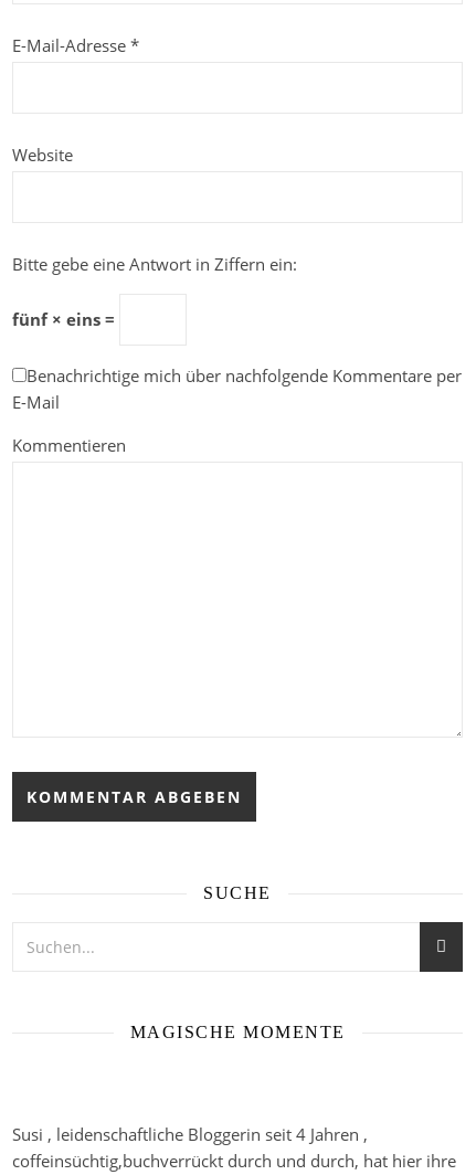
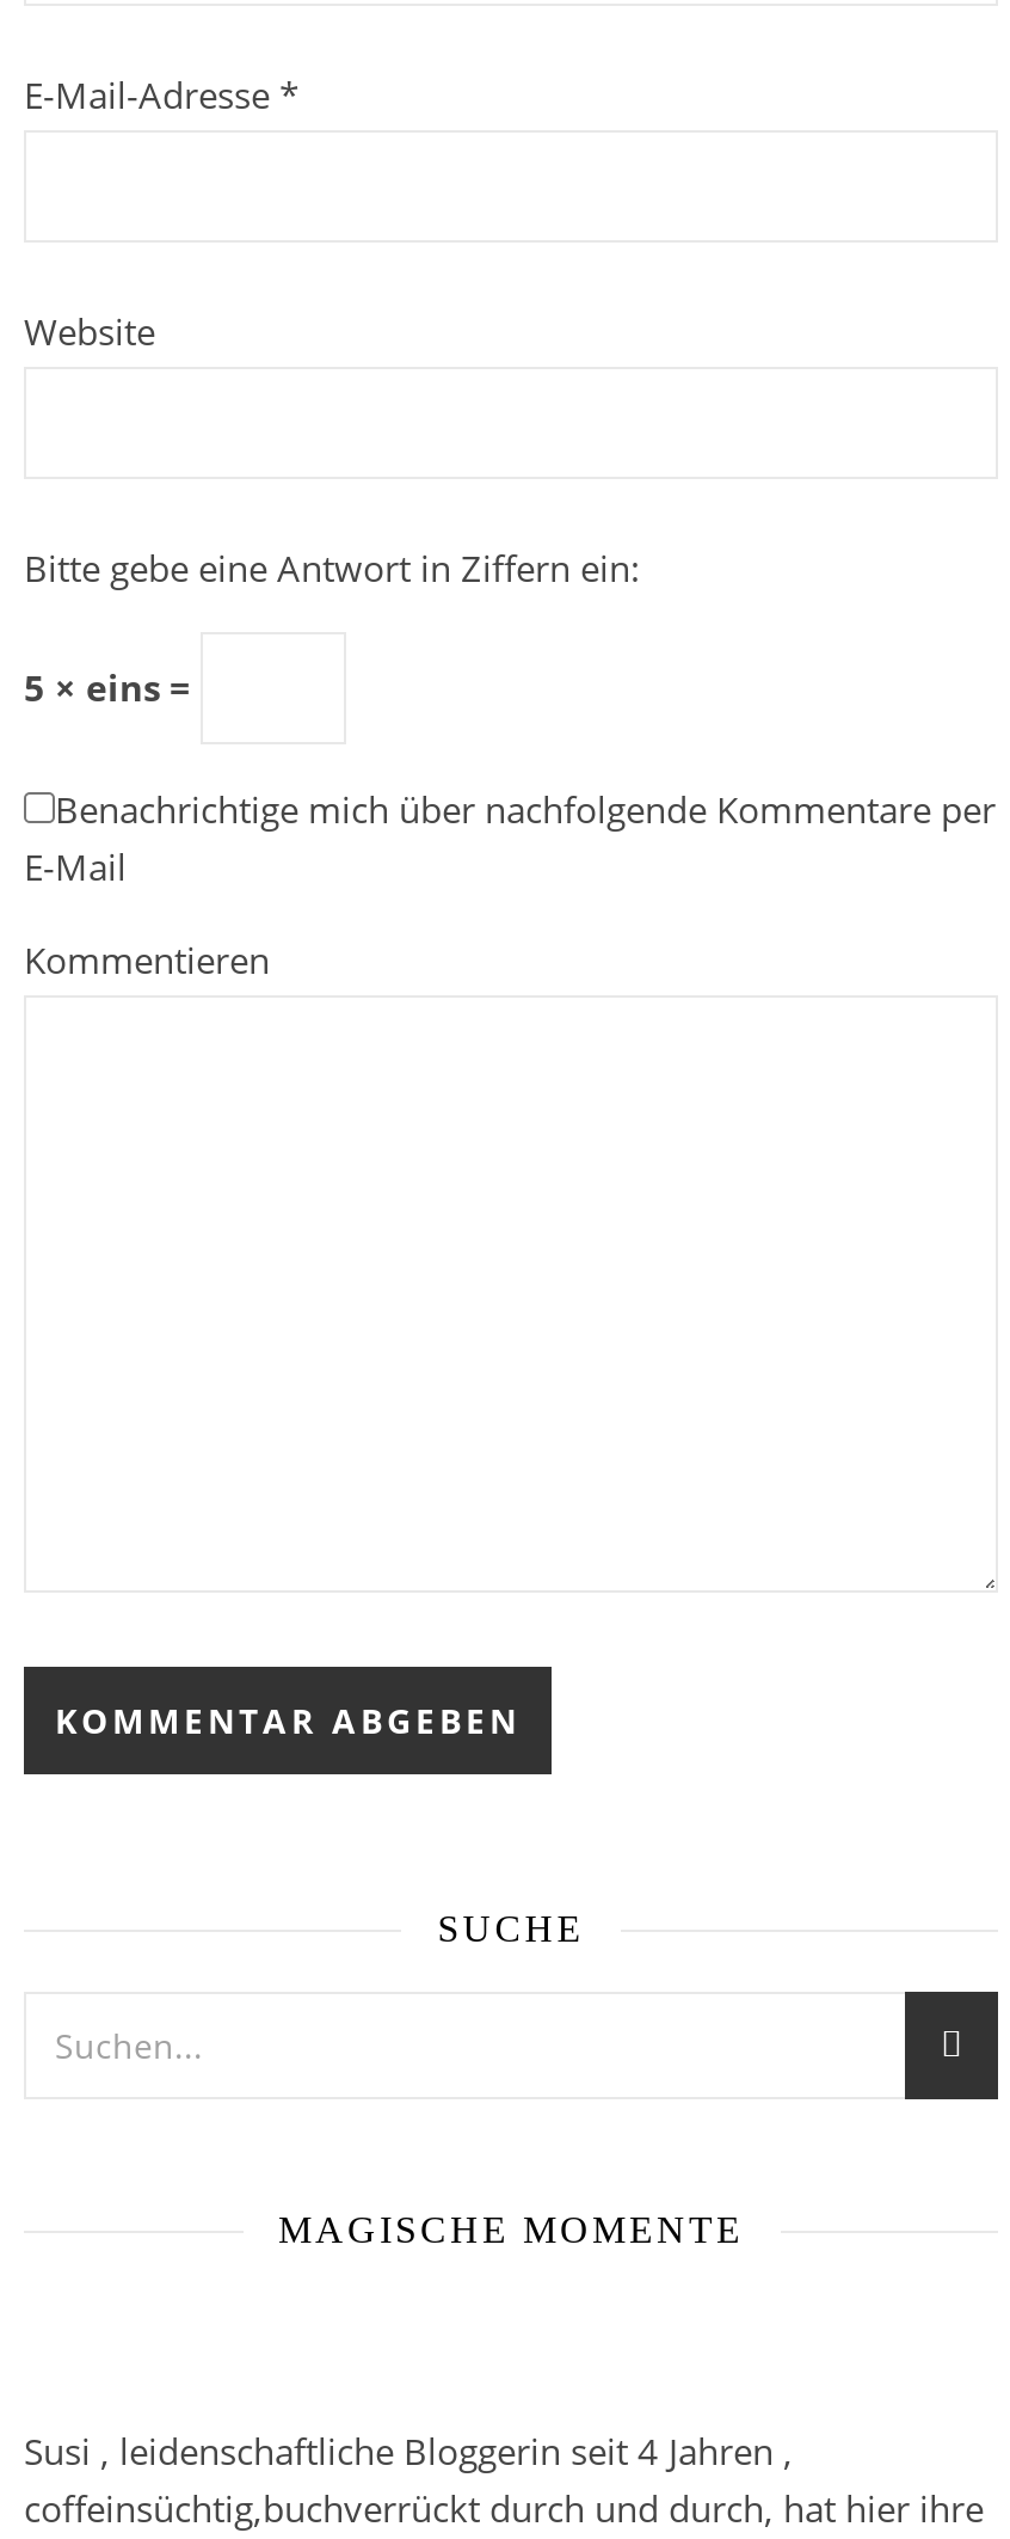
[12,308,119,330] fünf × eins = -> [24,663,201,711] 5 × eins =

